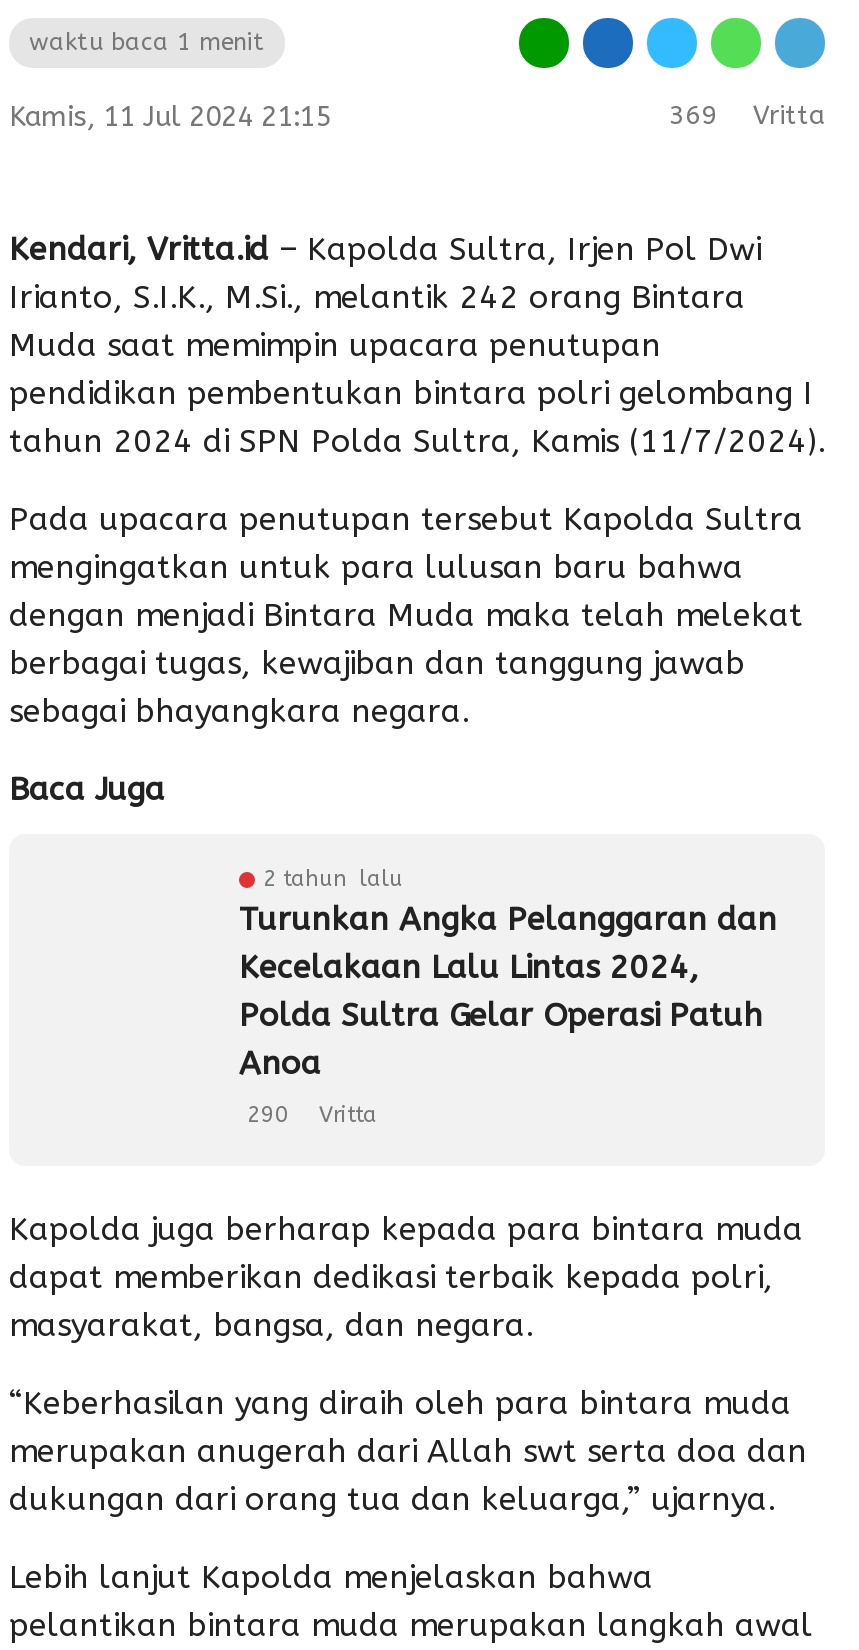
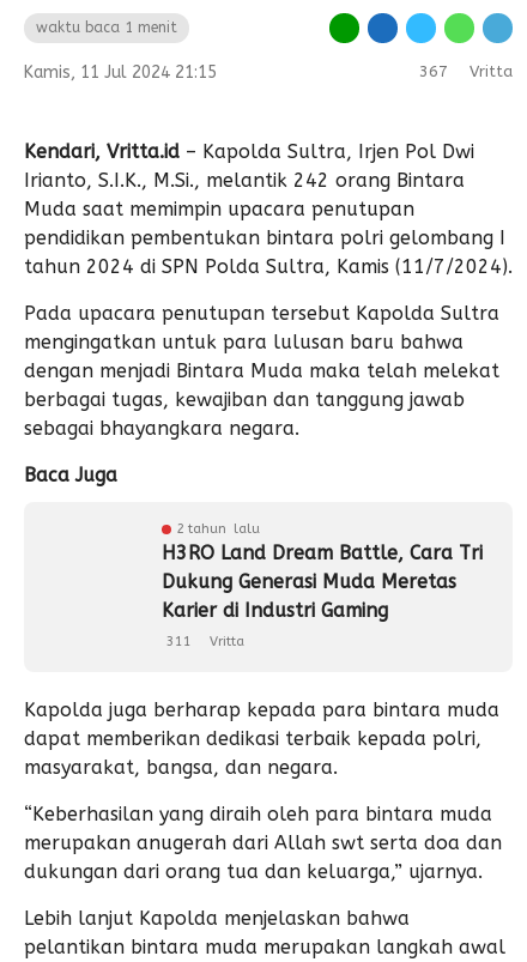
[669,100,825,130] 369 Vritta -> [419,62,513,80] 367 Vritta
[239,900,777,1082] Turunkan Angka Pelanggaran dan | Kecelakaan Lalu Lintas 2024, | Polda Sultra Gelar Operasi Patuh | Anoa -> [162,541,483,622] H3RO Land Dream Battle, Cara Tri | Dukung Generasi Muda Meretas | Karier di Industri Gaming
[247,1102,377,1128] 290 Vritta -> [166,634,244,649] 311 Vritta

